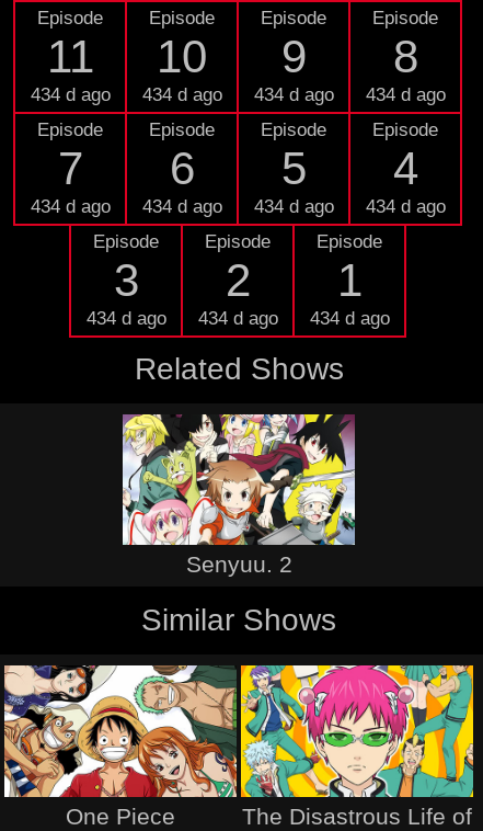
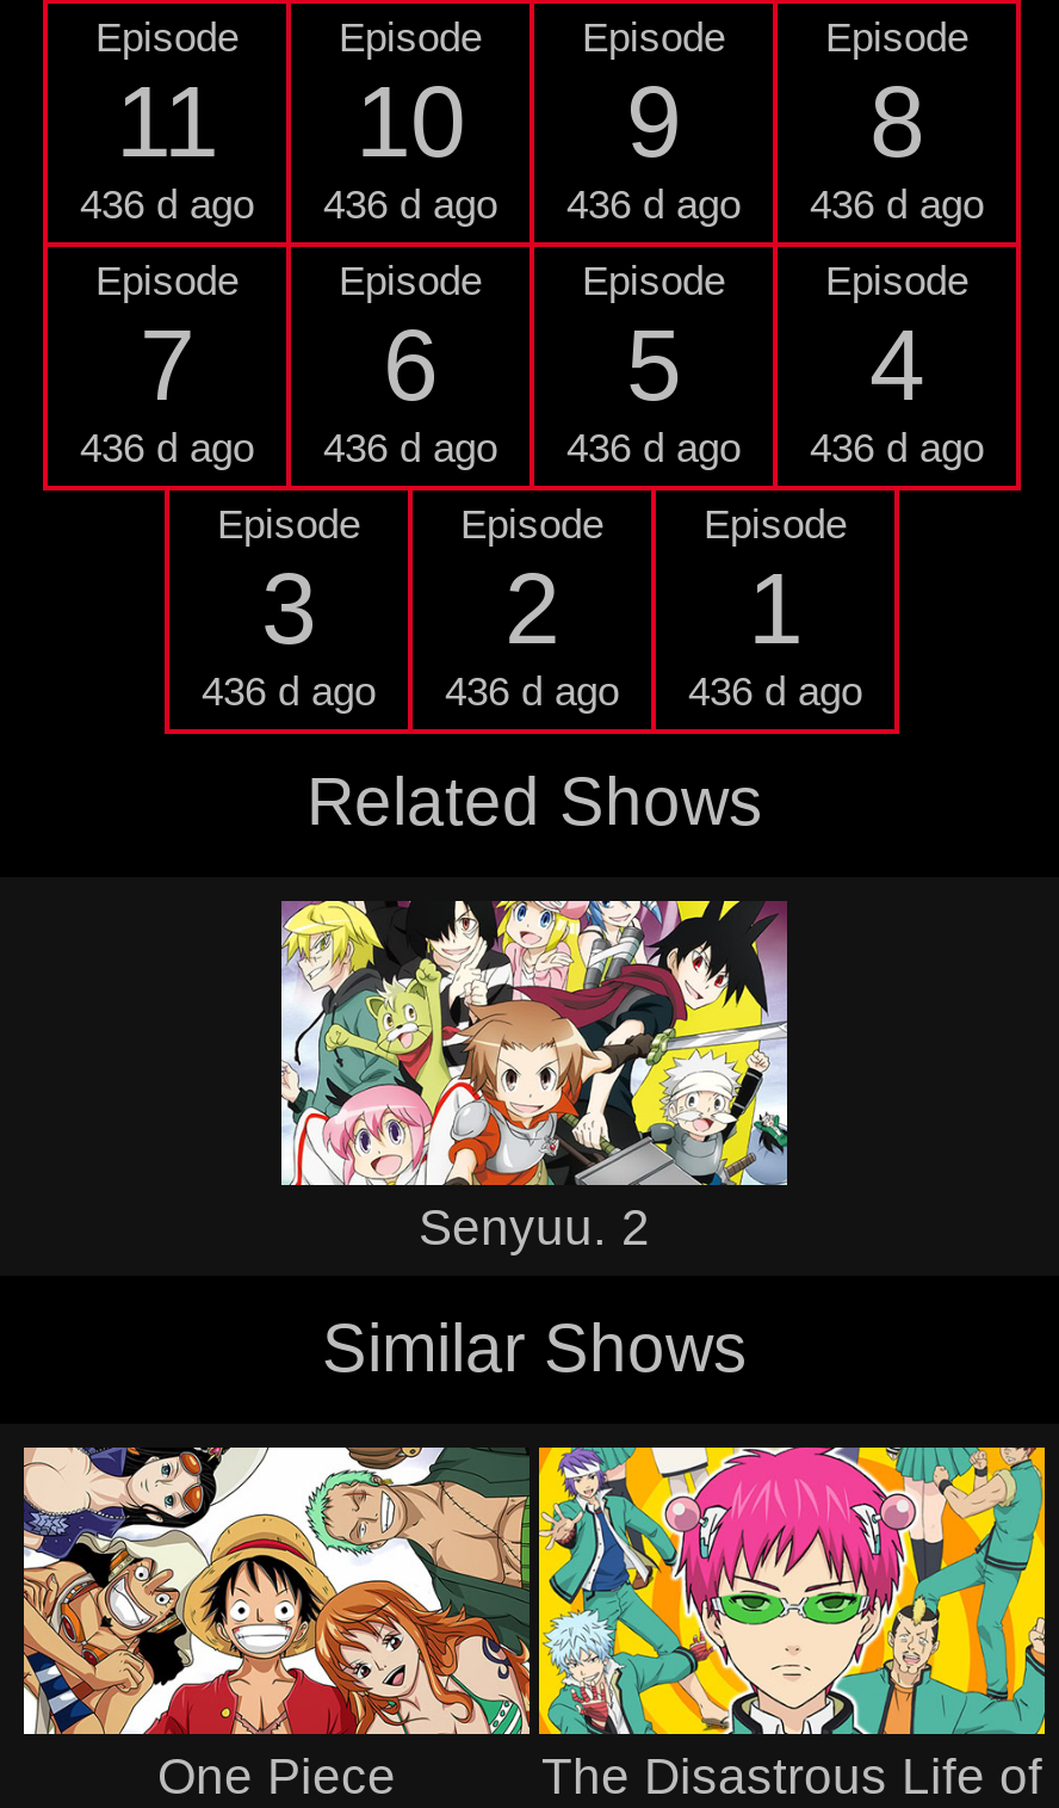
[30,84,110,105] 434 d ago -> [80,183,254,228] 436 d ago
[142,84,222,105] 434 d ago -> [323,183,497,228] 436 d ago
[254,84,334,105] 434 d ago -> [566,183,741,228] 436 d ago
[365,84,445,105] 434 d ago -> [810,183,984,228] 436 d ago
[30,196,110,217] 434 d ago -> [80,426,254,471] 436 d ago
[142,196,222,217] 434 d ago -> [323,426,497,471] 436 d ago
[254,196,334,217] 434 d ago -> [566,426,741,471] 436 d ago
[365,196,445,217] 434 d ago -> [810,426,984,471] 436 d ago
[86,308,166,329] 434 d ago -> [202,669,376,715] 436 d ago
[198,308,278,329] 434 d ago -> [445,669,619,715] 436 d ago
[309,308,389,329] 434 d ago -> [688,669,862,715] 436 d ago

